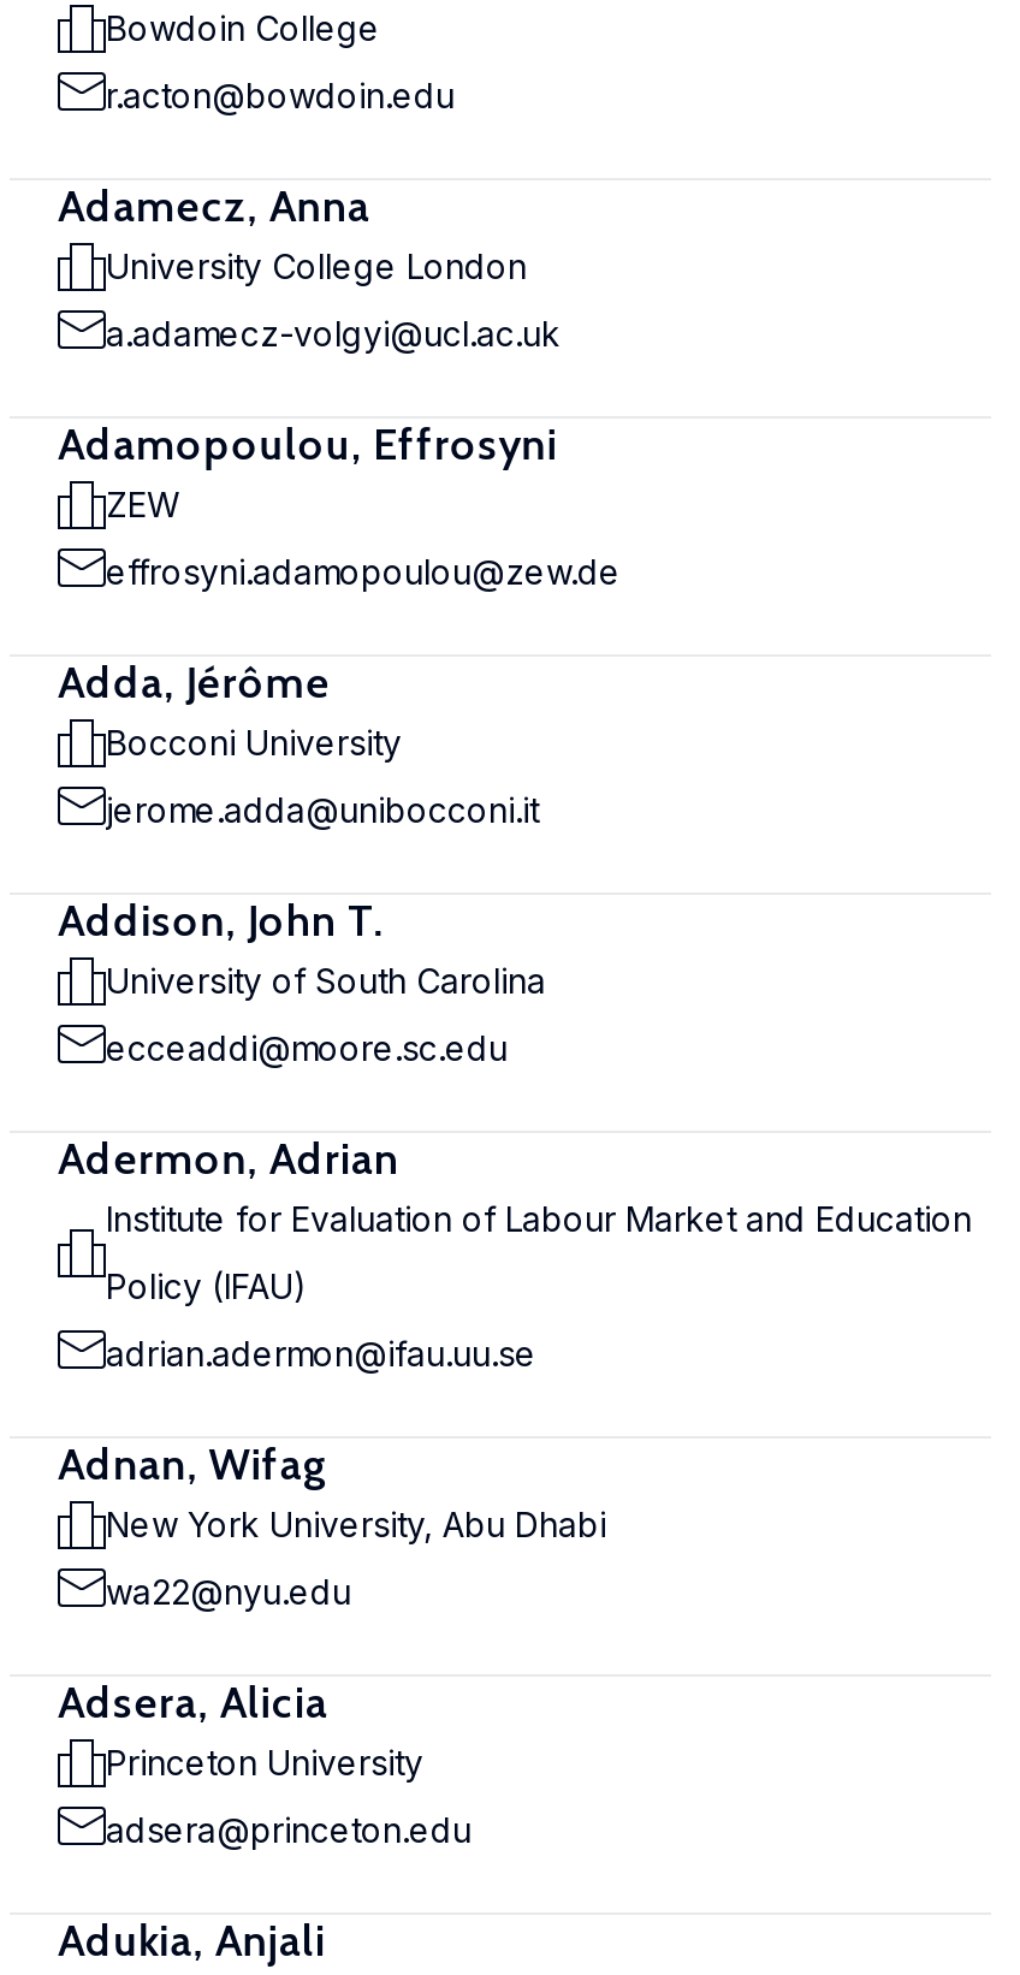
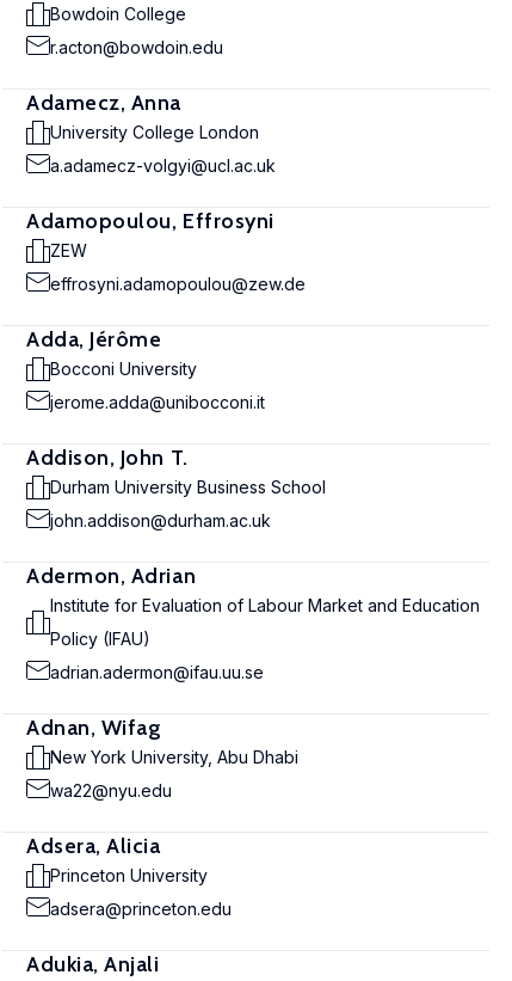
[106,960,546,1001] University of South Carolina -> [50,477,326,497] Durham University Business School
[106,1027,508,1068] ecceaddi@moore.sc.edu -> [50,510,271,531] john.addison@durham.ac.uk

